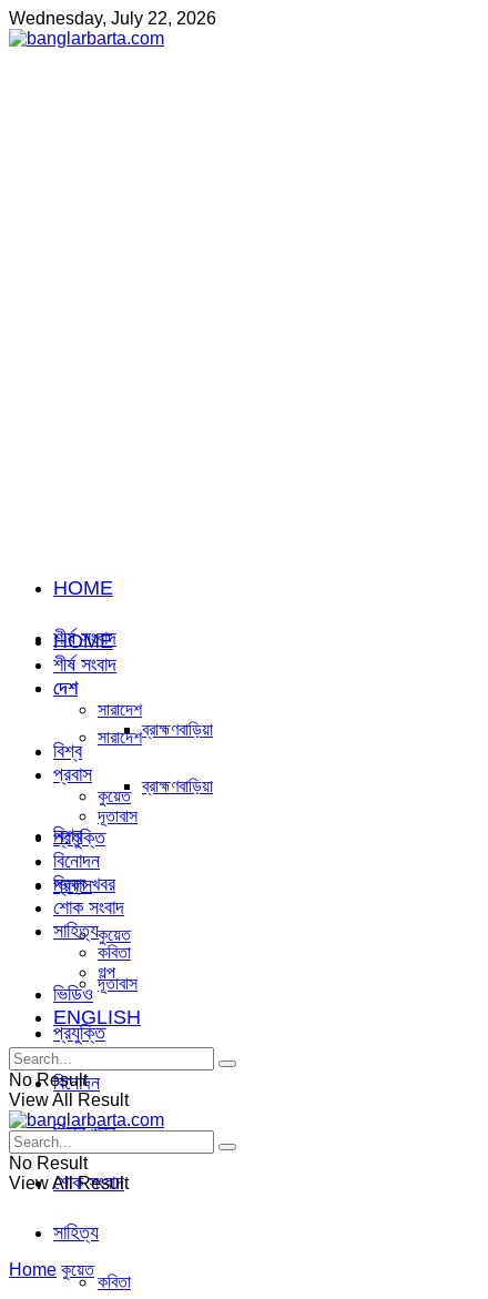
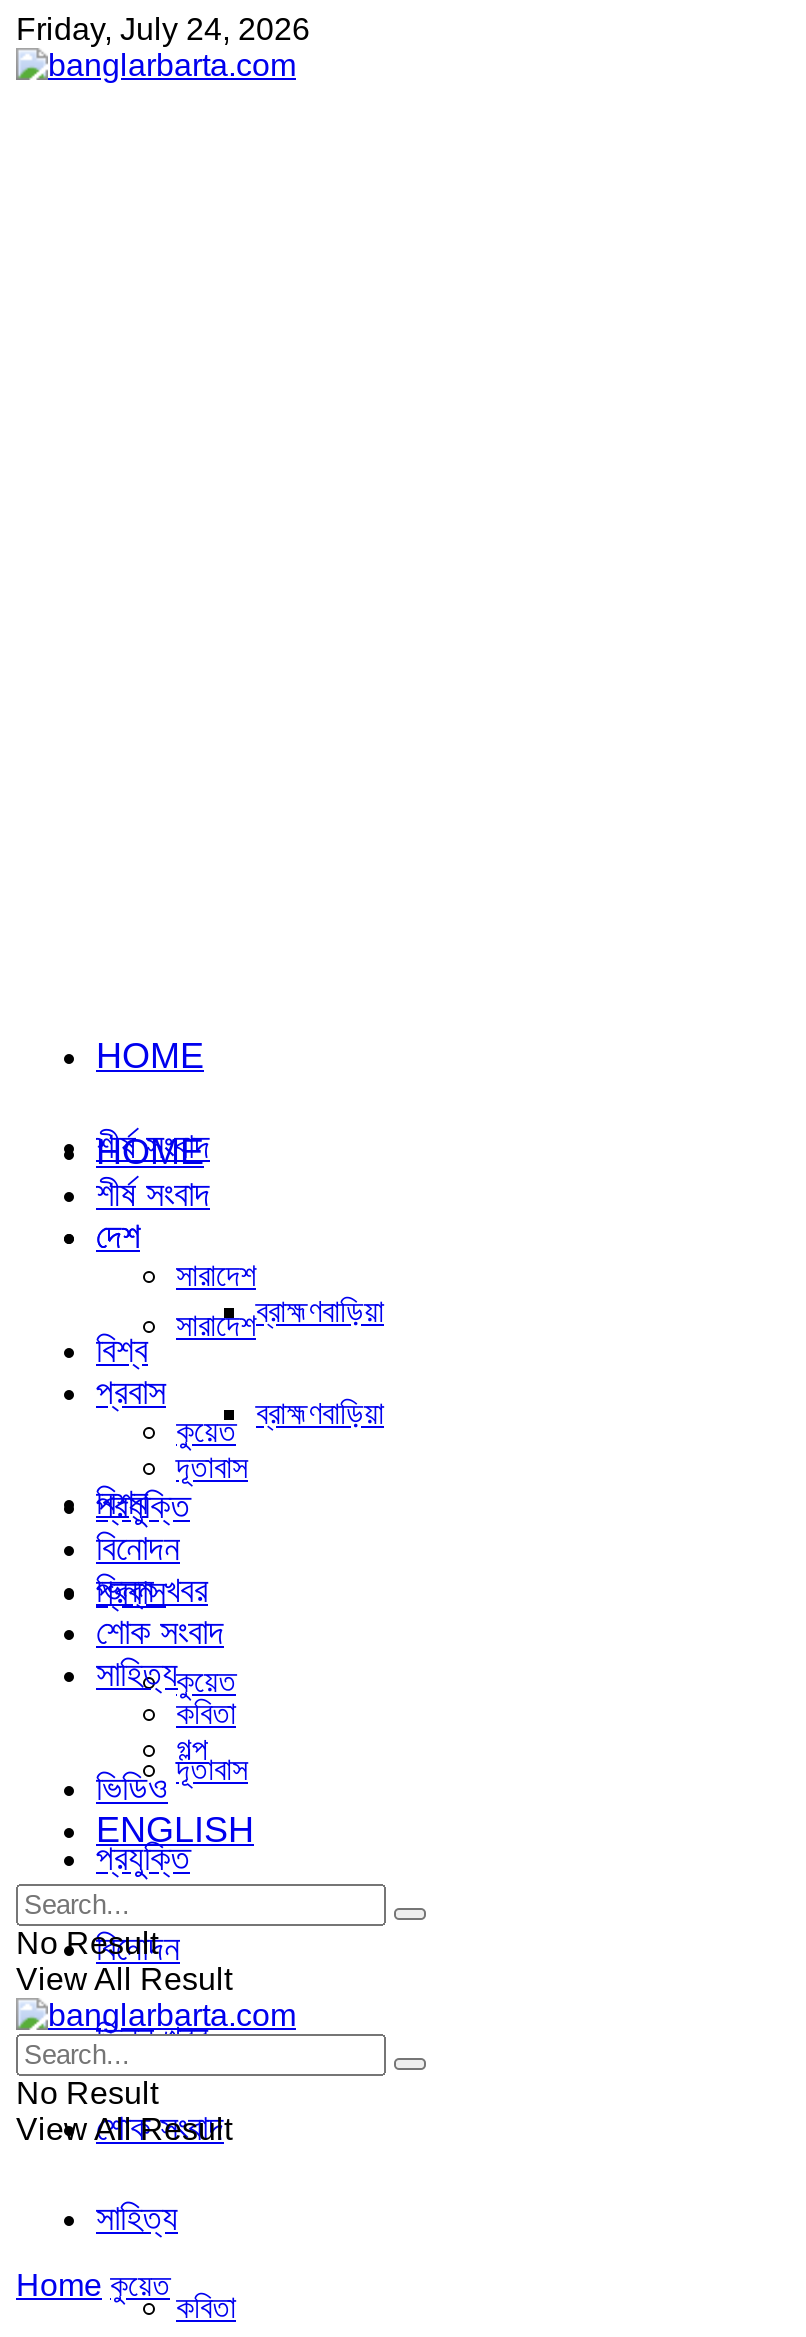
[9,9,216,28] Wednesday, July 22, 2026 -> [16,12,310,46] Friday, July 24, 2026

